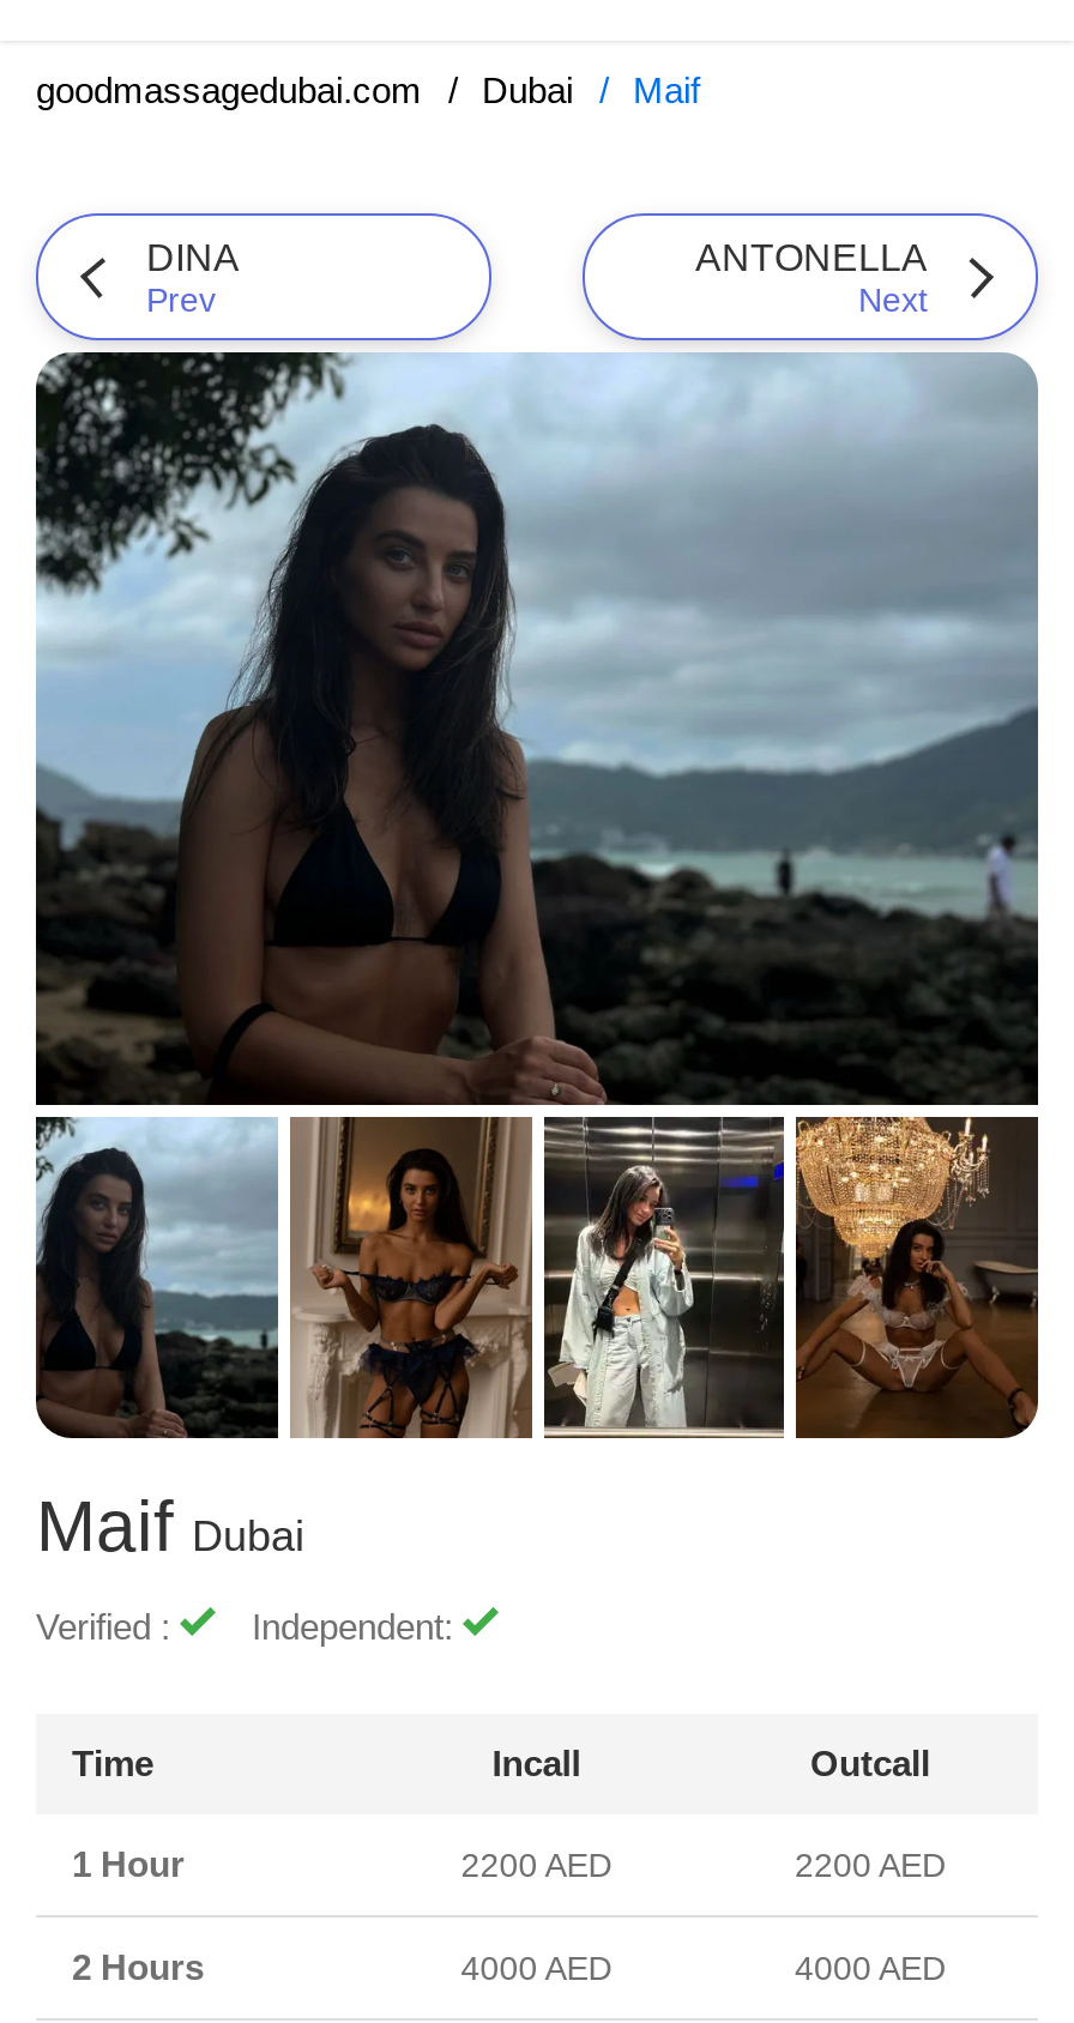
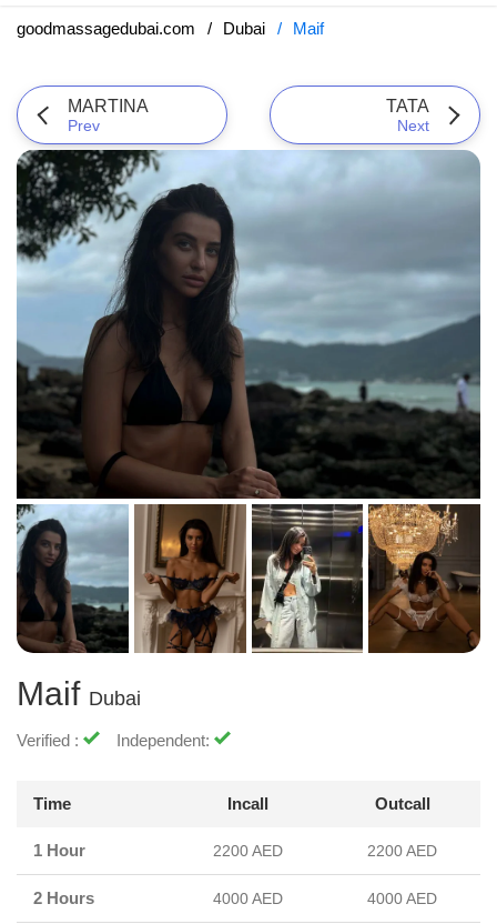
[146,237,240,278] DINA -> [68,97,149,115] MARTINA
[695,237,928,278] ANTONELLA -> [386,97,429,115] TATA

